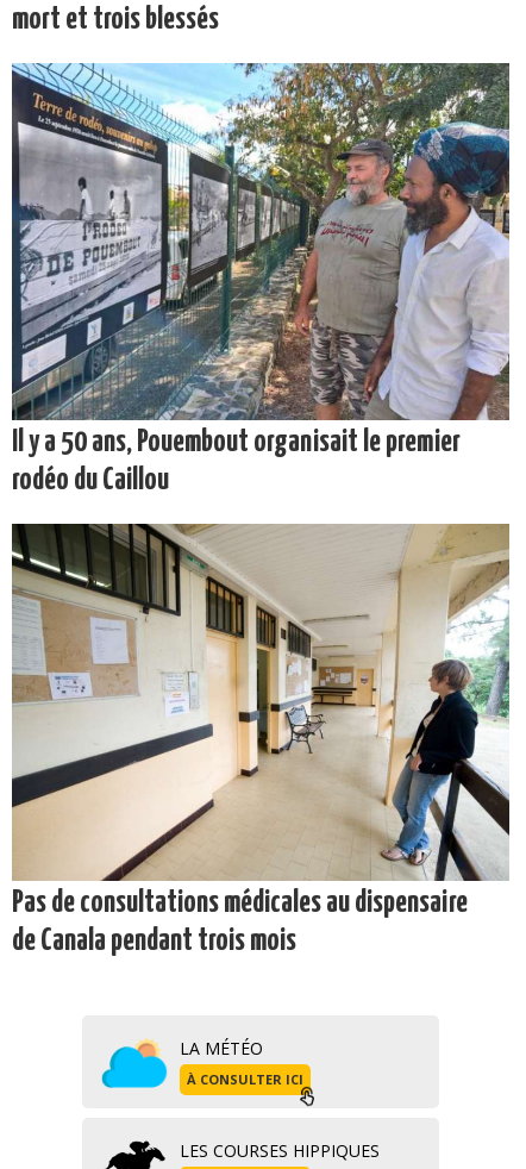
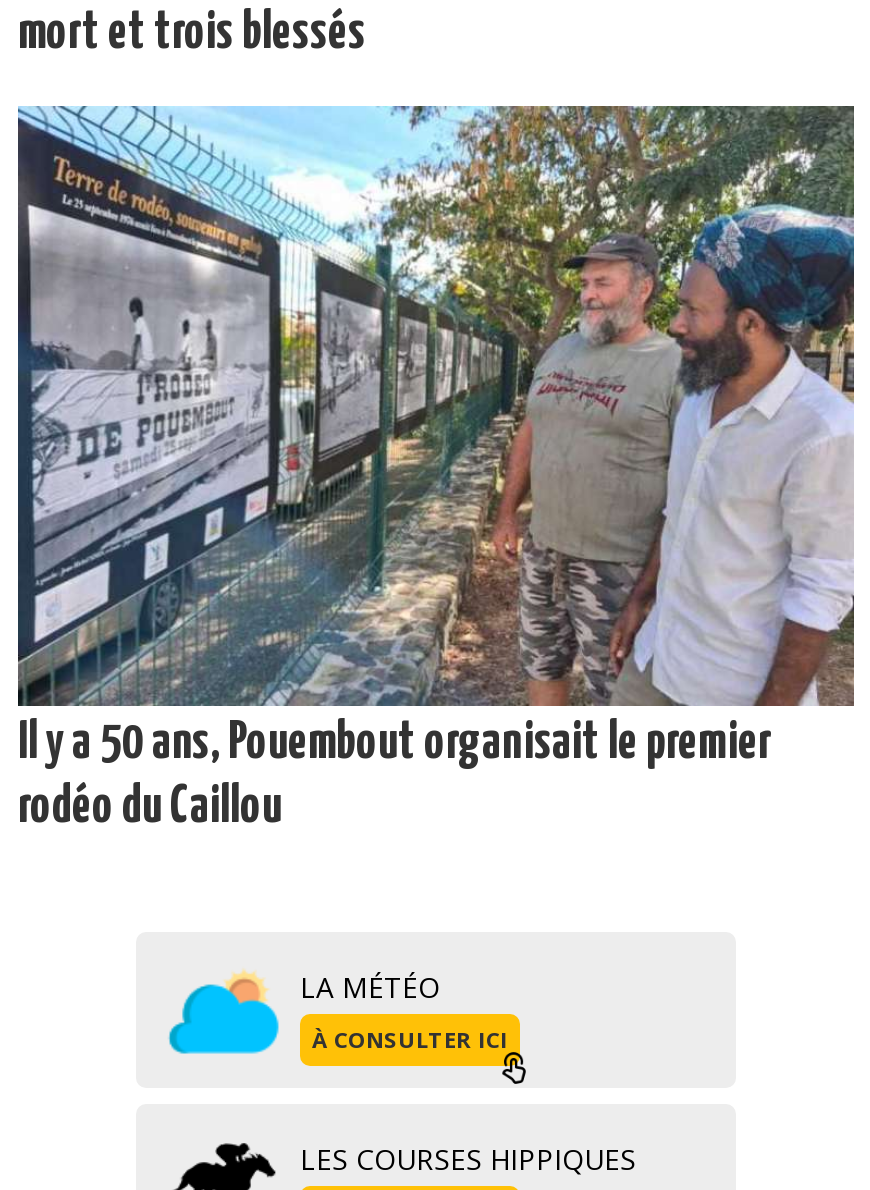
[11,523,511,956] [image] | Pas de consultations médicales au dispensaire | de Canala pendant trois mois -> none

